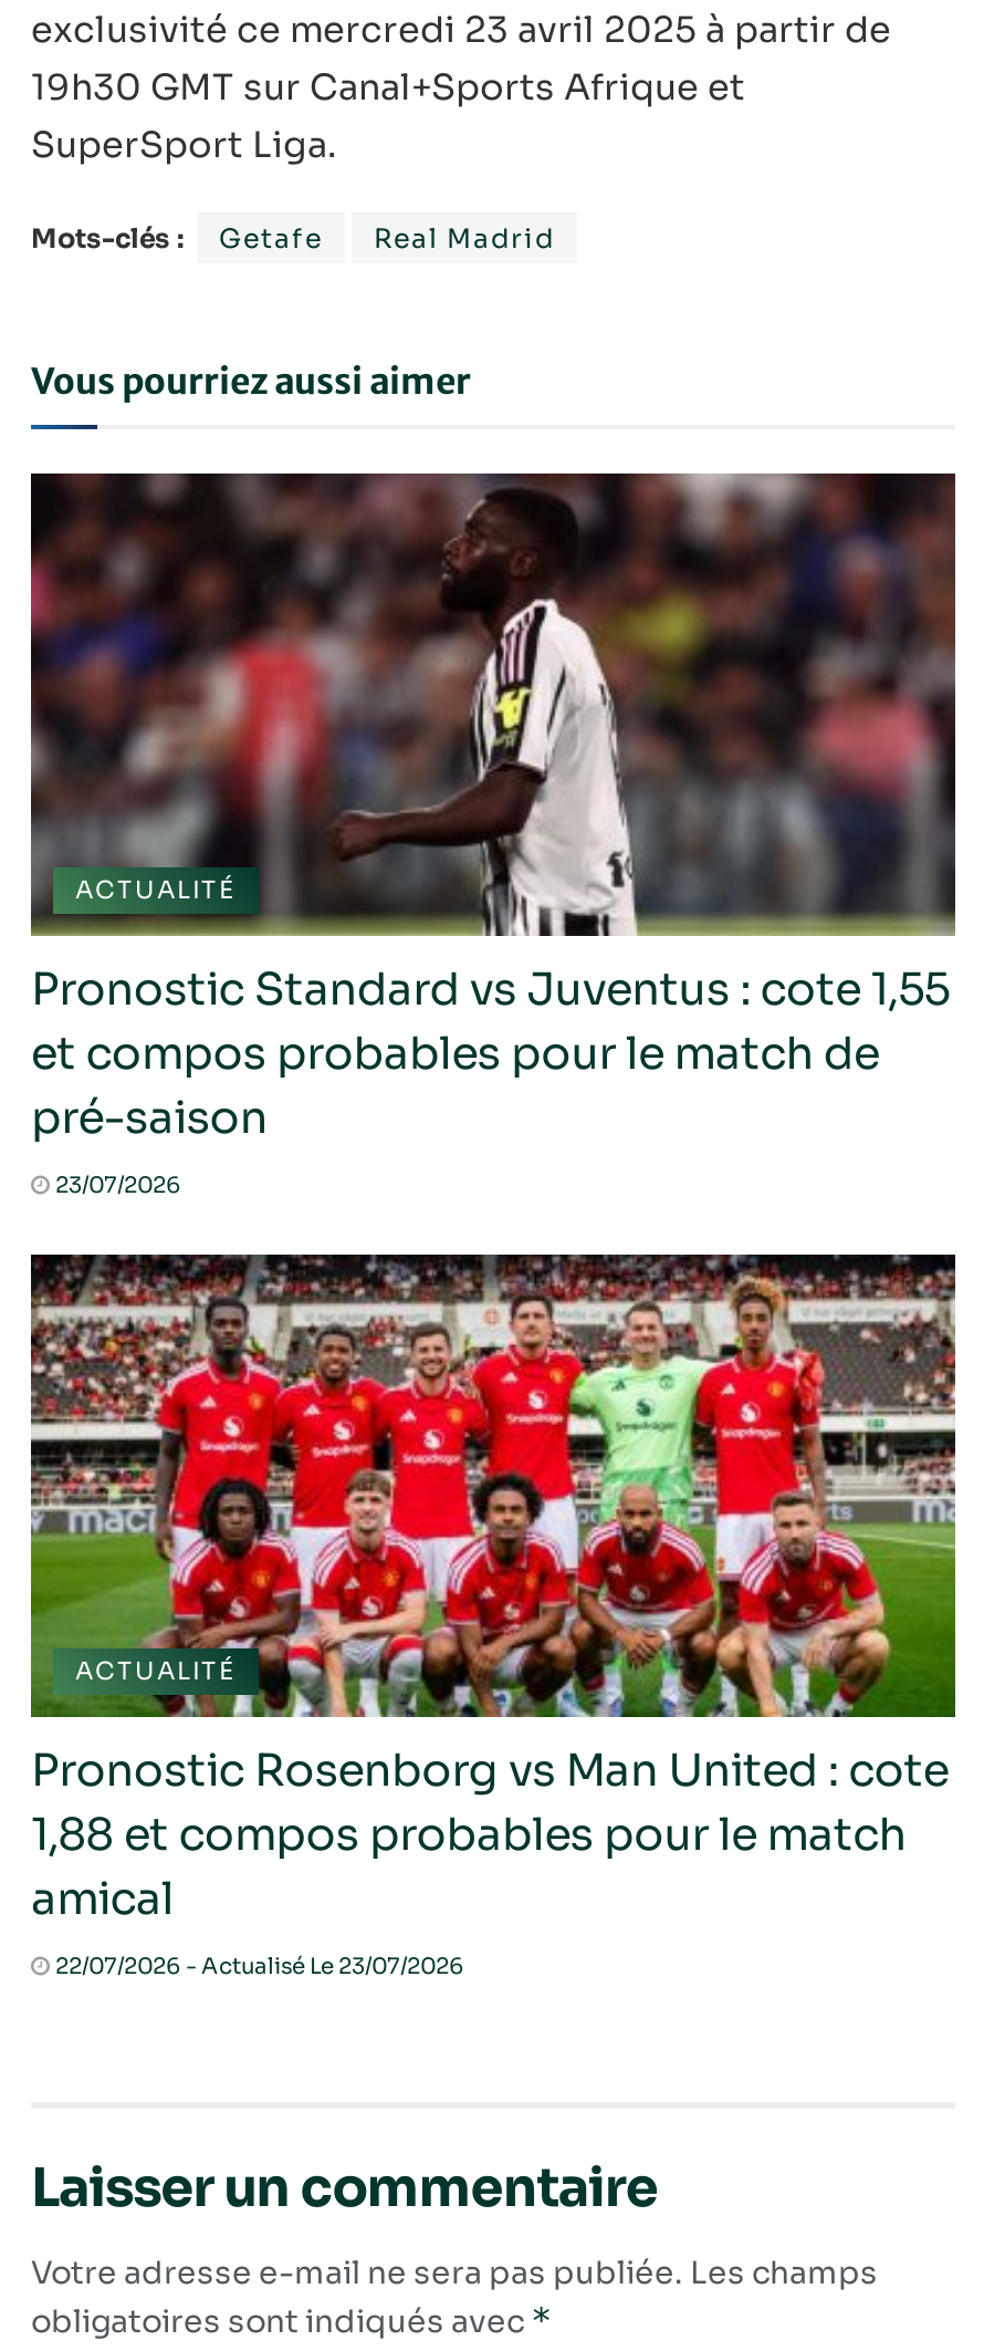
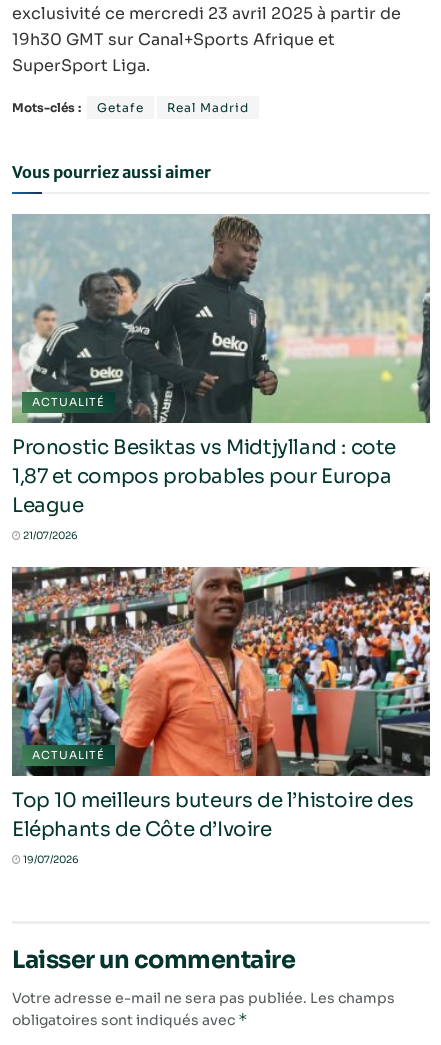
[29,474,955,1200] [image] | Pronostic Standard vs Juventus : cote 1,55 | et compos probables pour le match de | pré-saison | 23/07/2026 -> [12,214,430,542] [image] | Pronostic Besiktas vs Midtjylland : cote | 1,87 et compos probables pour Europa | League | 21/07/2026
[29,1252,957,1981] [image] | Pronostic Rosenborg vs Man United : cote | 1,88 et compos probables pour le match | amical | 22/07/2026 - Actualisé Le 23/07/2026 -> [11,566,431,866] [image] | Top 10 meilleurs buteurs de l’histoire des | Eléphants de Côte d’Ivoire | 19/07/2026

